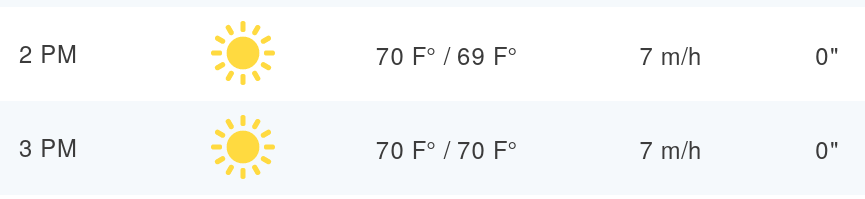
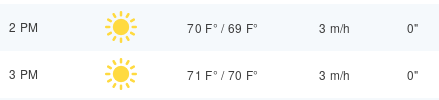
[639,37,703,71] 7 m/h -> [319,19,351,36] 3 m/h
[376,131,518,165] 70 F° / 70 F° -> [187,66,259,83] 71 F° / 70 F°
[639,131,703,165] 7 m/h -> [319,66,351,83] 3 m/h

